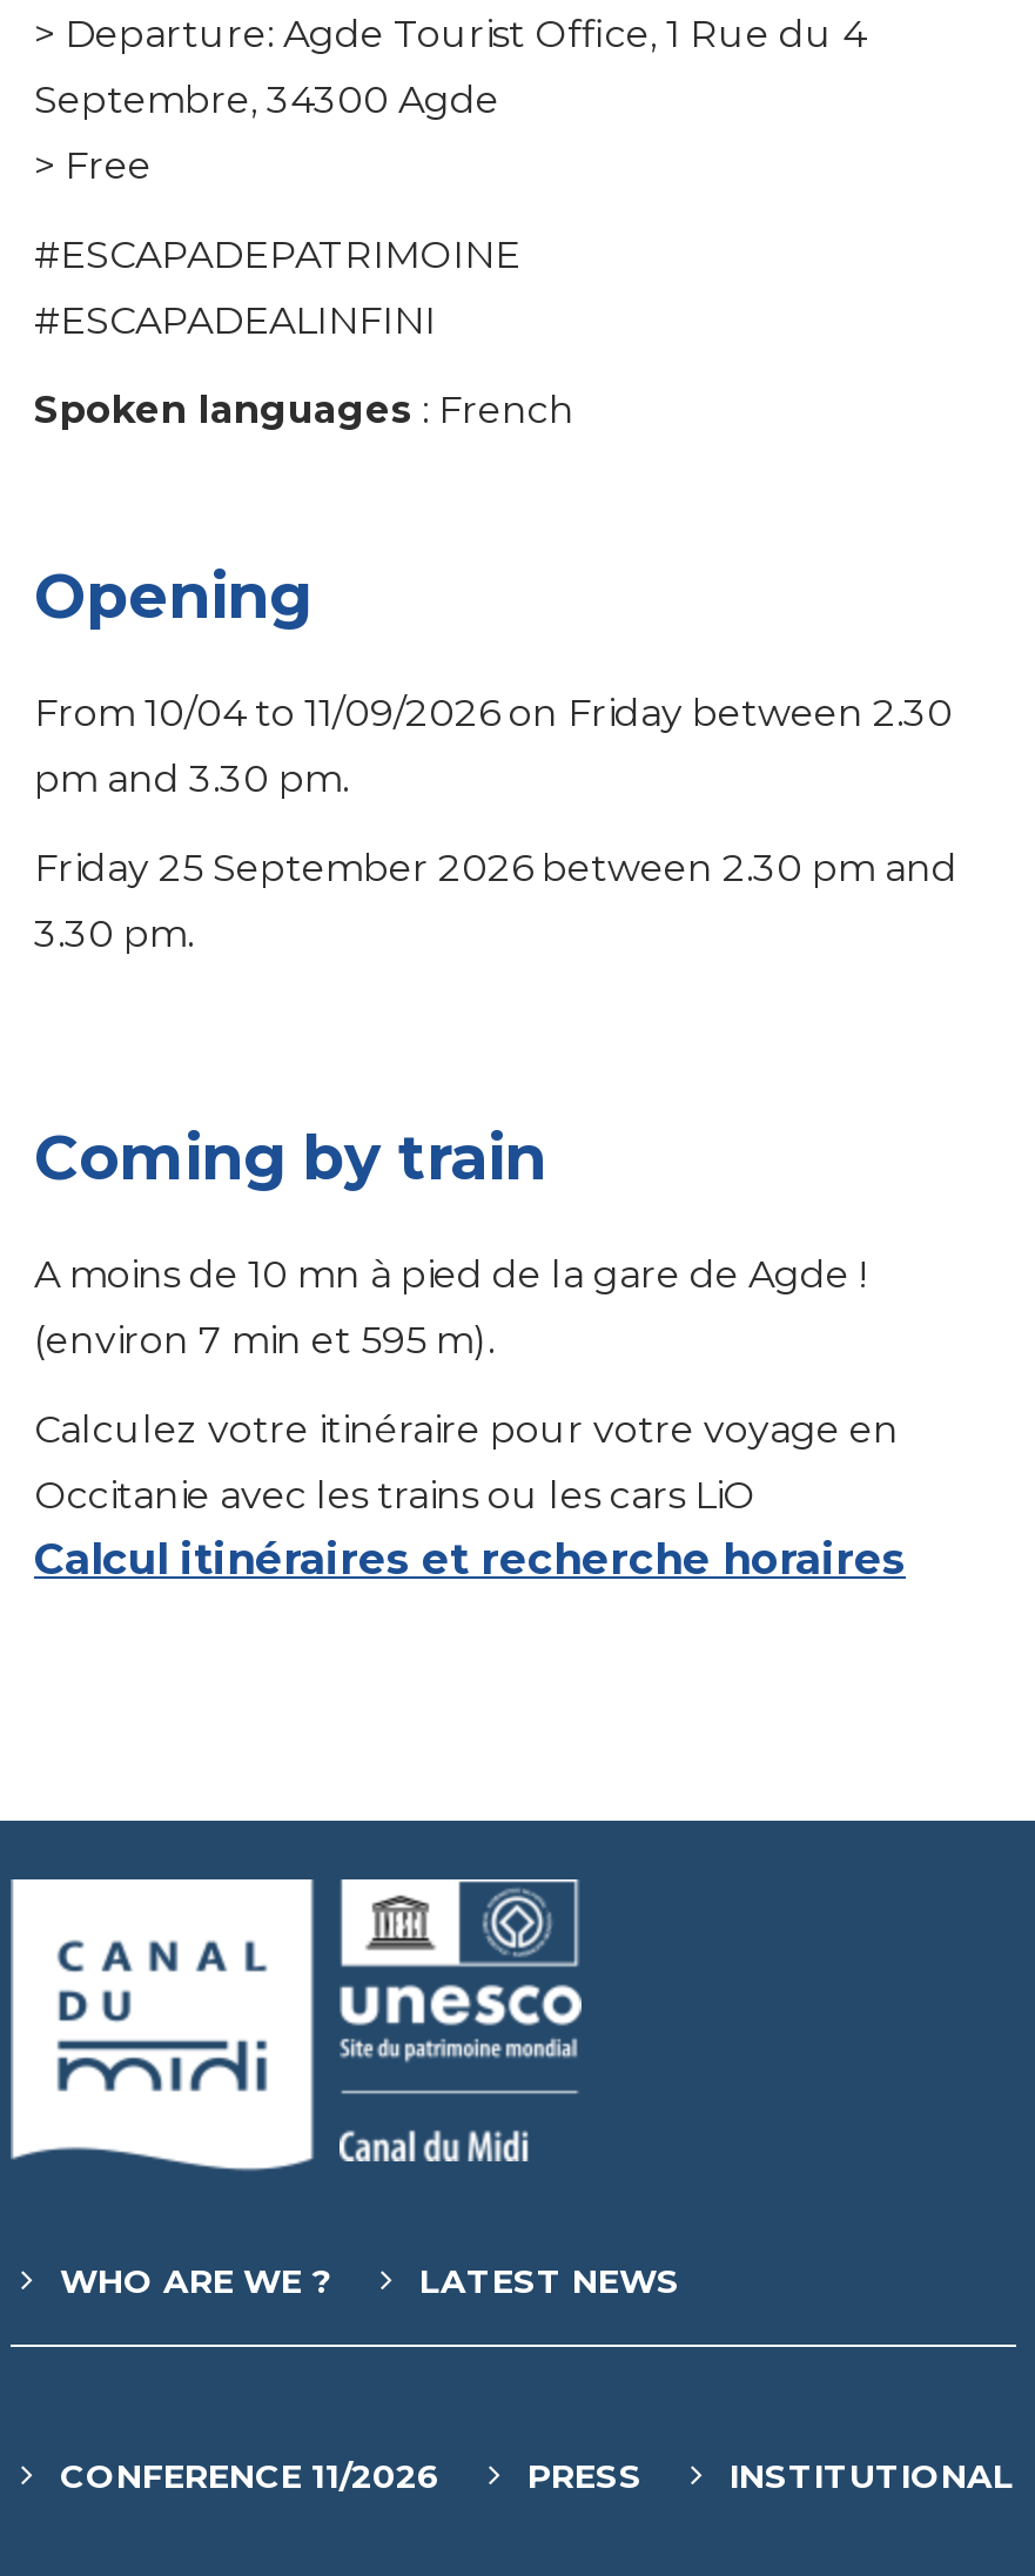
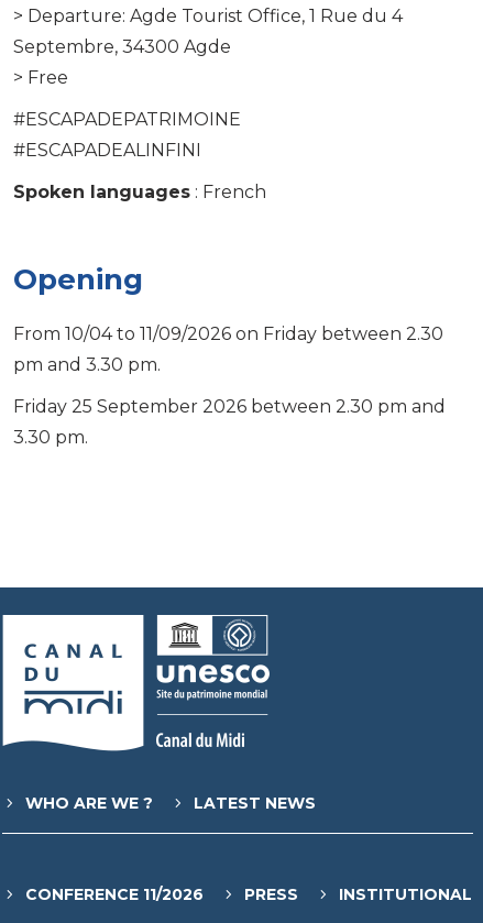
[34,1122,906,1587] Coming by train | A moins de 10 mn à pied de la gare de Agde ! | (environ 7 min et 595 m). | Calculez votre itinéraire pour votre voyage en | Occitanie avec les trains ou les cars LiO | Calcul itinéraires et recherche horaires -> none

